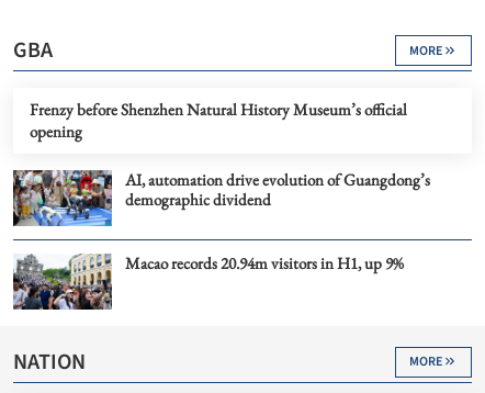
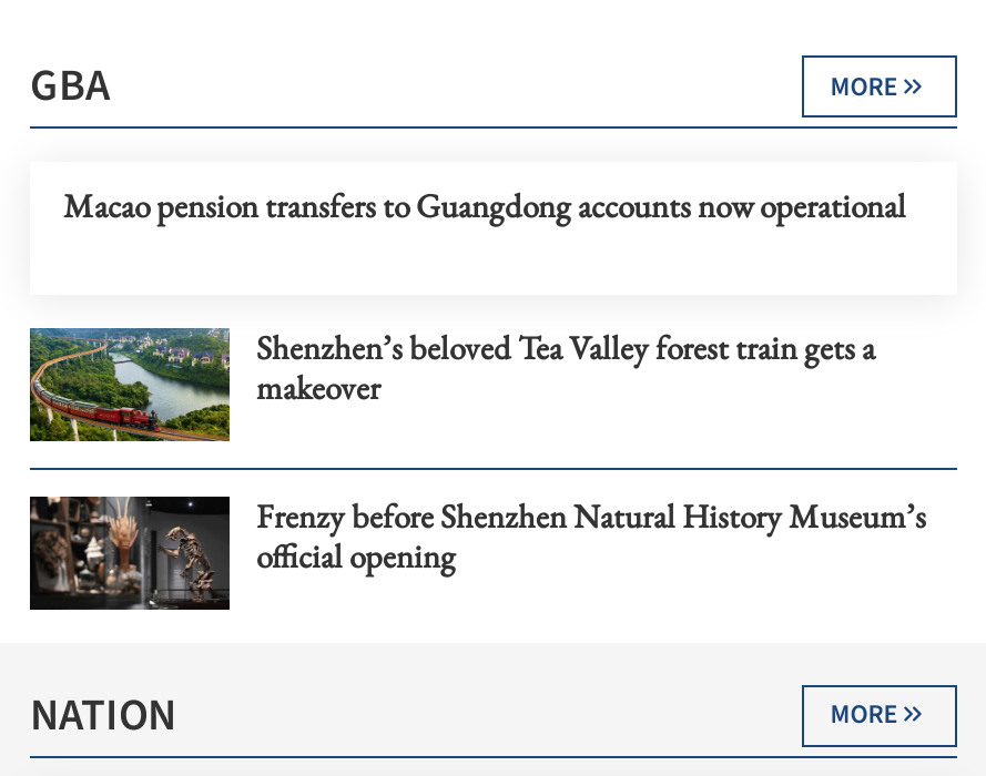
[30,99,407,142] Frenzy before Shenzhen Natural History Museum’s official | opening -> [63,185,906,227] Macao pension transfers to Guangdong accounts now operational
[12,169,430,227] [image] | AI, automation drive evolution of Guangdong’s | demographic dividend -> [28,326,875,443] [image] | Shenzhen’s beloved Tea Valley forest train gets a | makeover
[12,252,404,311] [image] | Macao records 20.94m visitors in H1, up 9% -> [28,494,926,612] [image] | Frenzy before Shenzhen Natural History Museum’s | official opening

